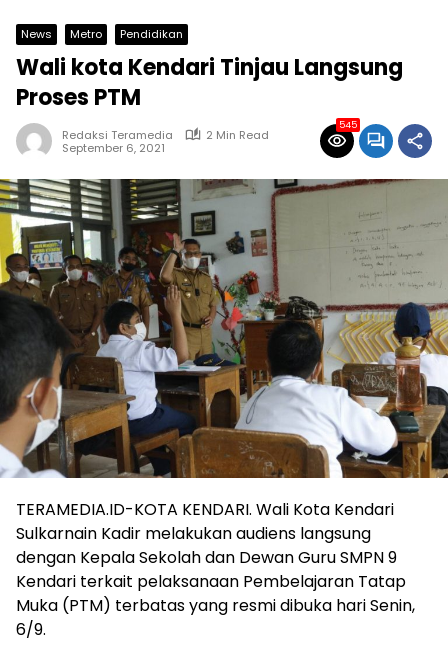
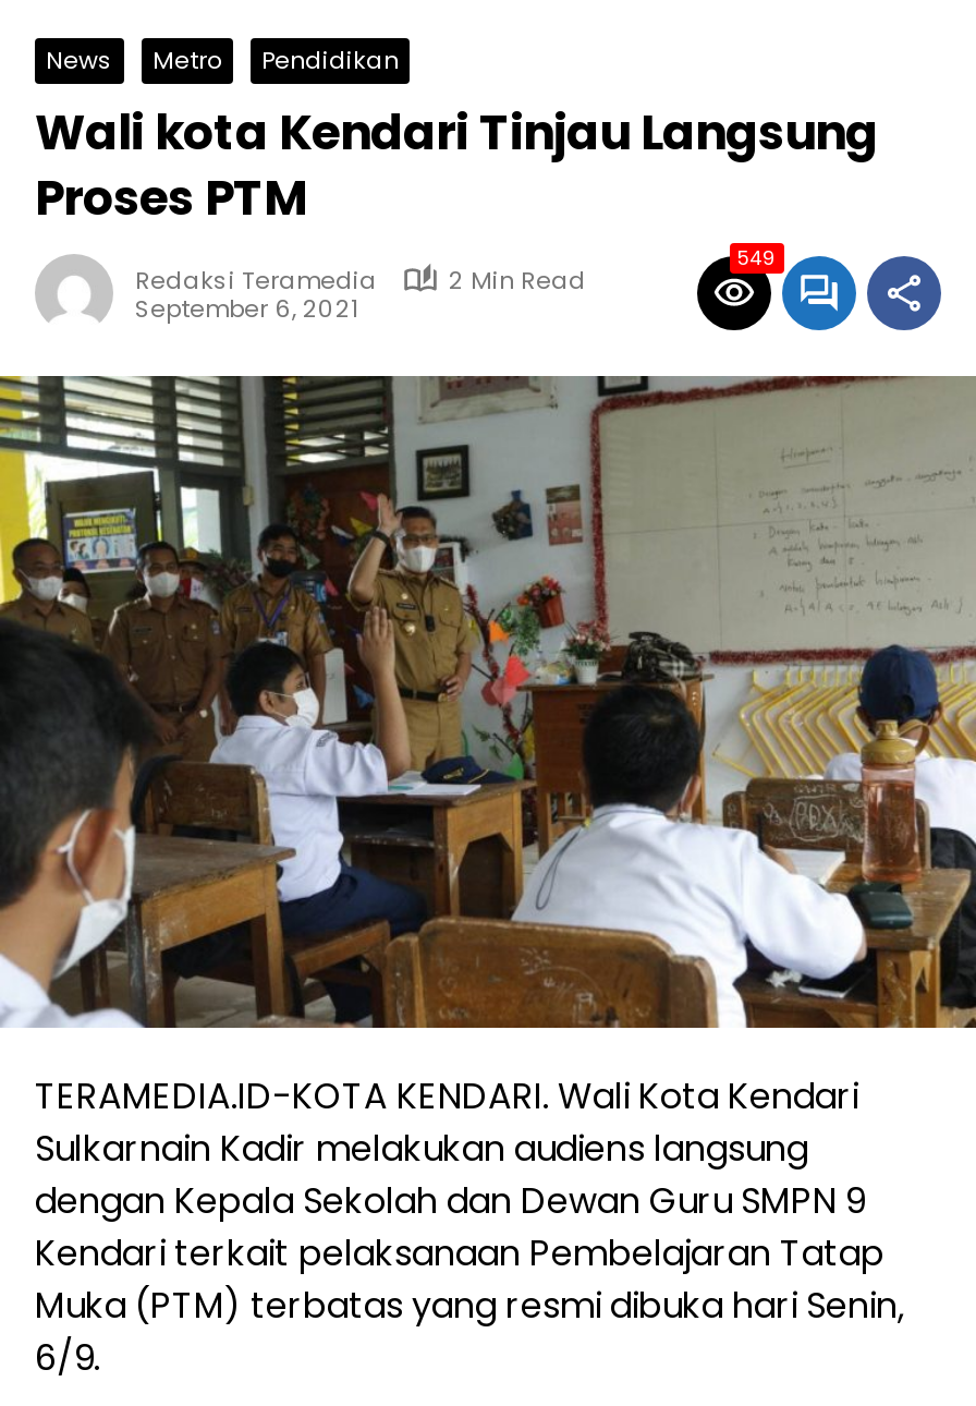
[339,119,357,131] 545 -> [736,245,778,271] 549

